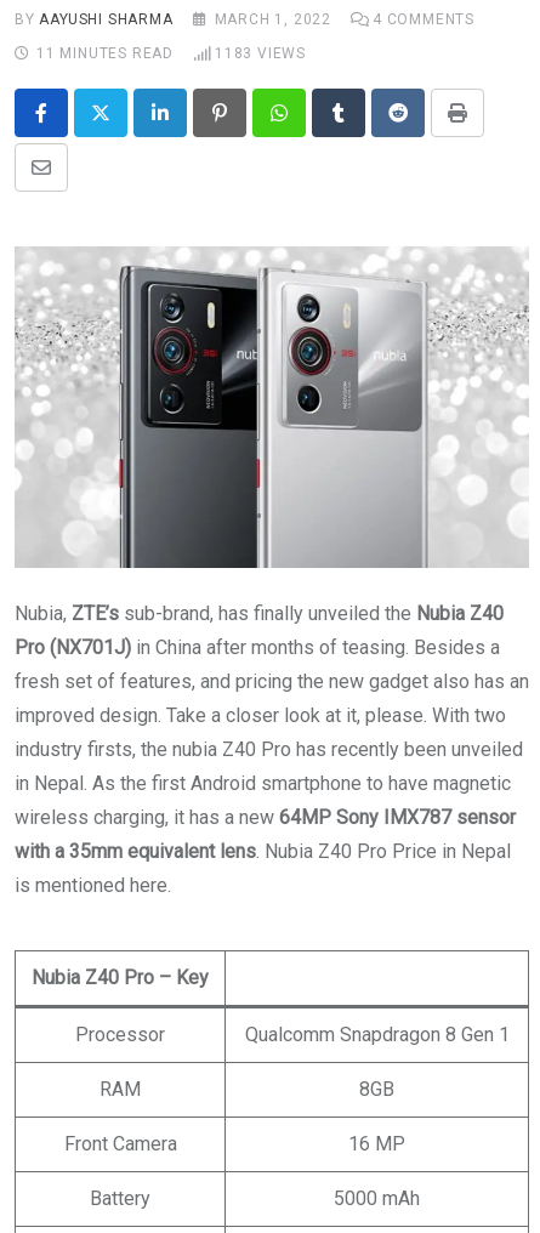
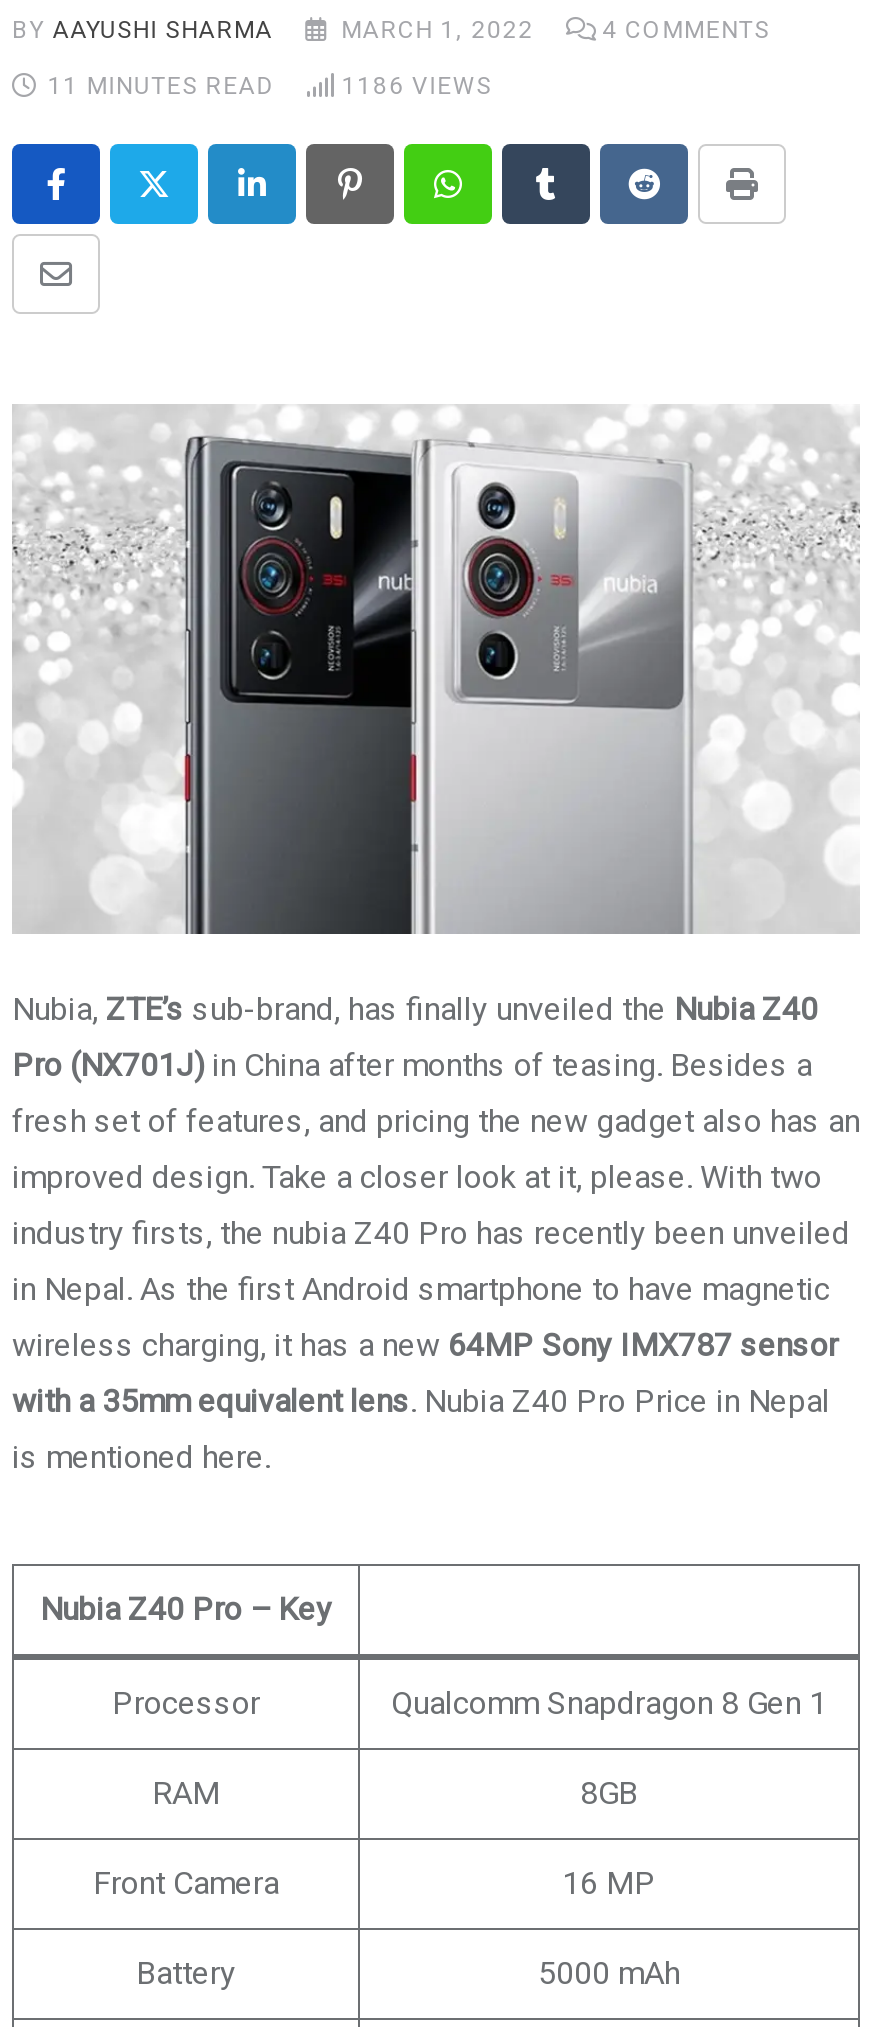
[215,45,306,62] 1183 VIEWS -> [342,72,492,100] 1186 VIEWS

